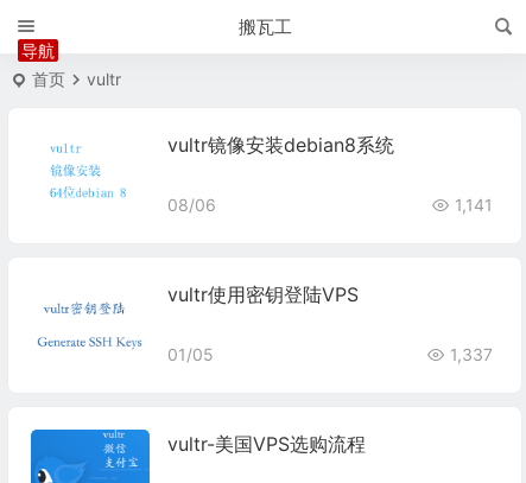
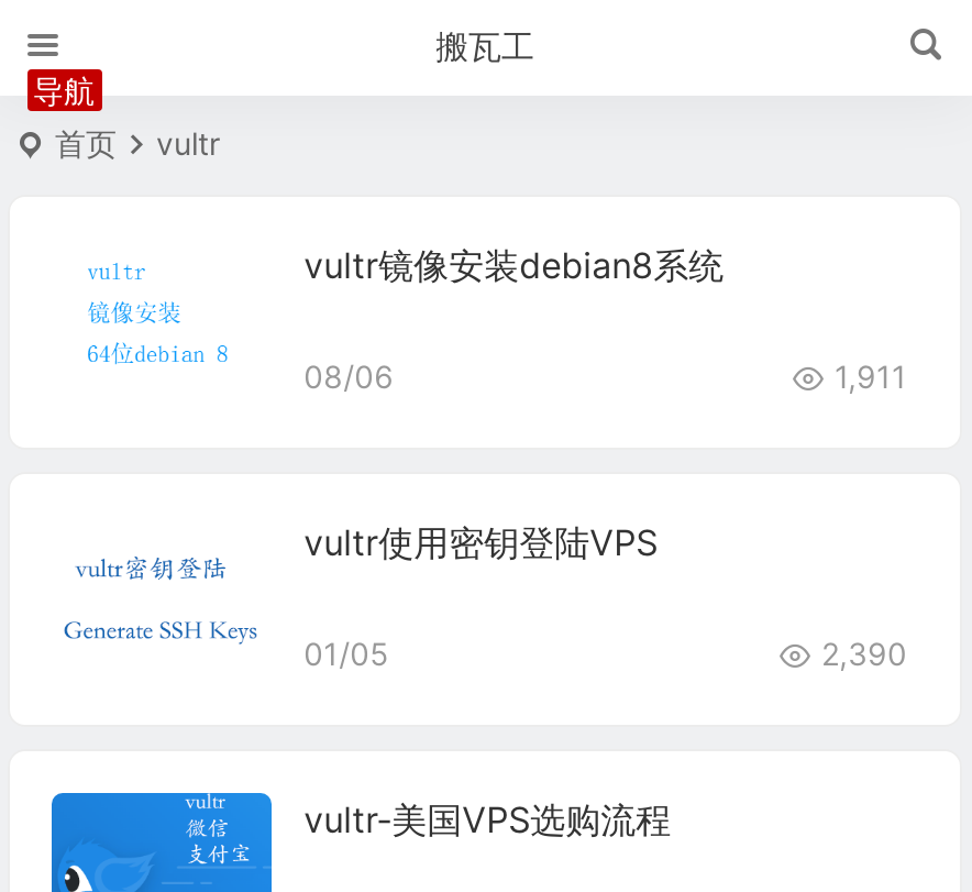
[455,195,493,215] 1,141 -> [835,357,907,395] 1,911
[450,344,493,364] 1,337 -> [821,635,907,672] 2,390

